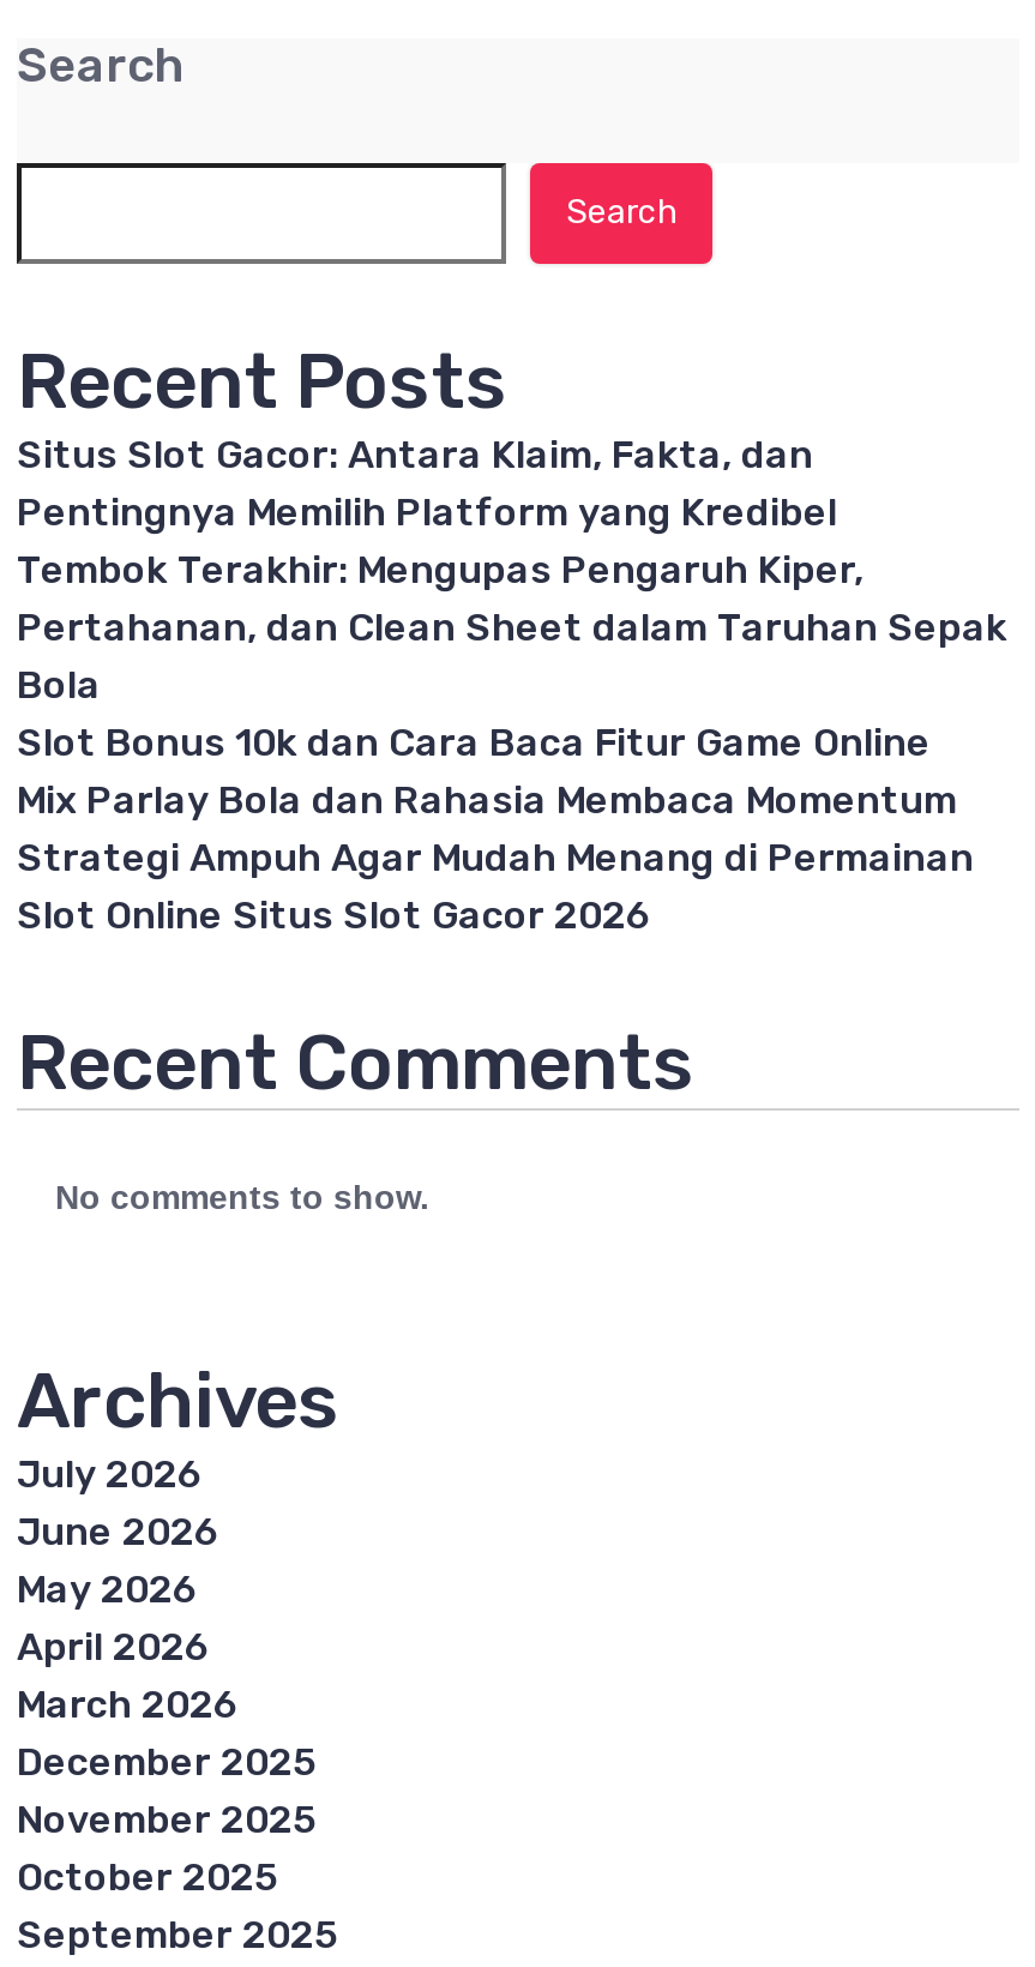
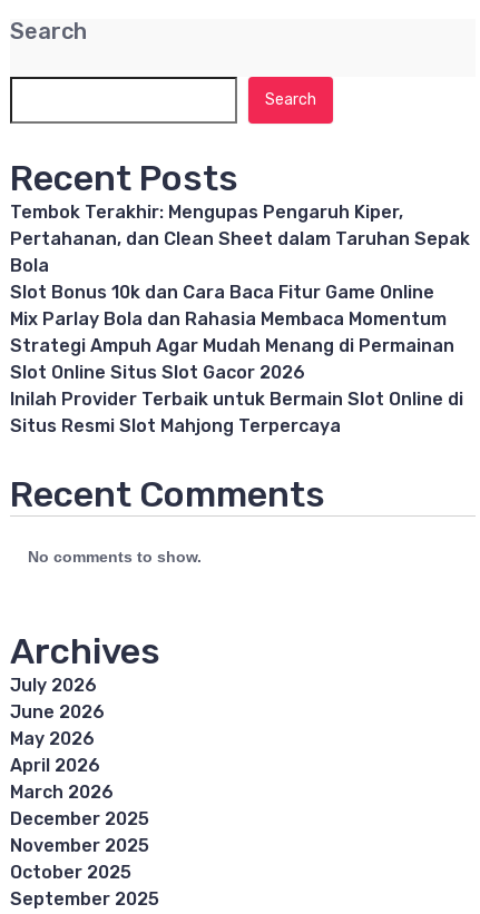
[17,432,837,535] Situs Slot Gacor: Antara Klaim, Fakta, dan | Pentingnya Memilih Platform yang Kredibel -> none
moved [17,547,1007,938] -> [10,202,470,383]: Tembok Terakhir: Mengupas Pengaruh Kiper, | Pertahanan, dan Clean Sheet dalam Taruhan Sepak | Bola | Slot Bonus 10k dan Cara Baca Fitur Game Online | Mix Parlay Bola dan Rahasia Membaca Momentum | Strategi Ampuh Agar Mudah Menang di Permainan | Slot Online Situs Slot Gacor 2026
none -> [10,389,463,436] Inilah Provider Terbaik untuk Bermain Slot Online di | Situs Resmi Slot Mahjong Terpercaya

